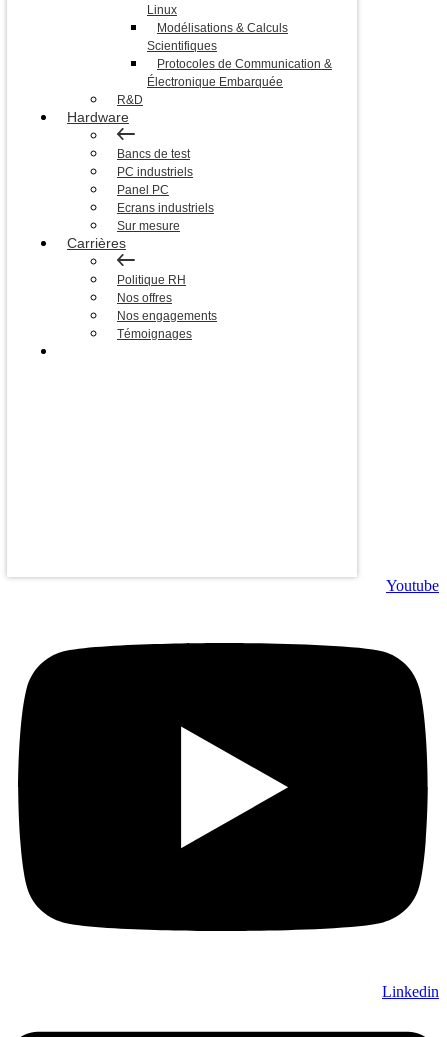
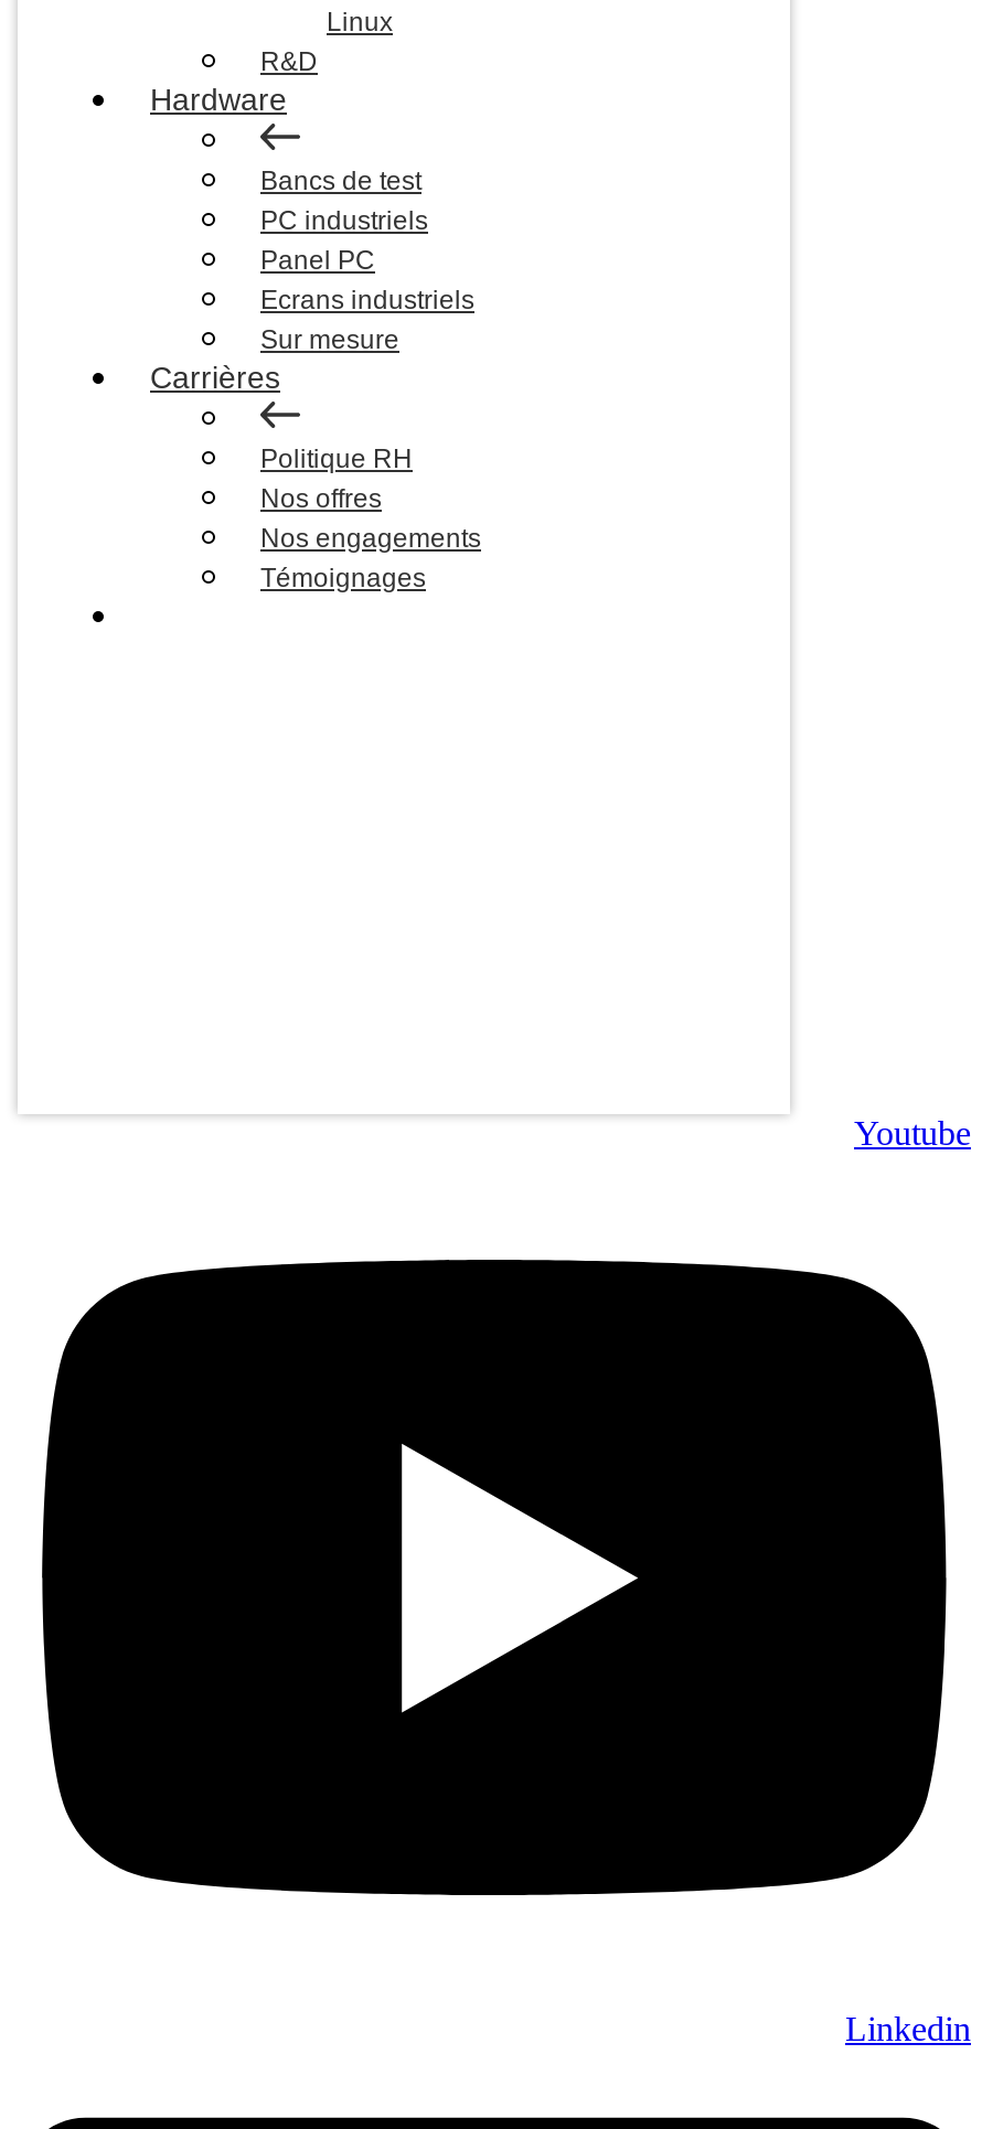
[147,21,332,89] Modélisations & Calculs | Scientifiques | Protocoles de Communication & | Électronique Embarquée -> none

